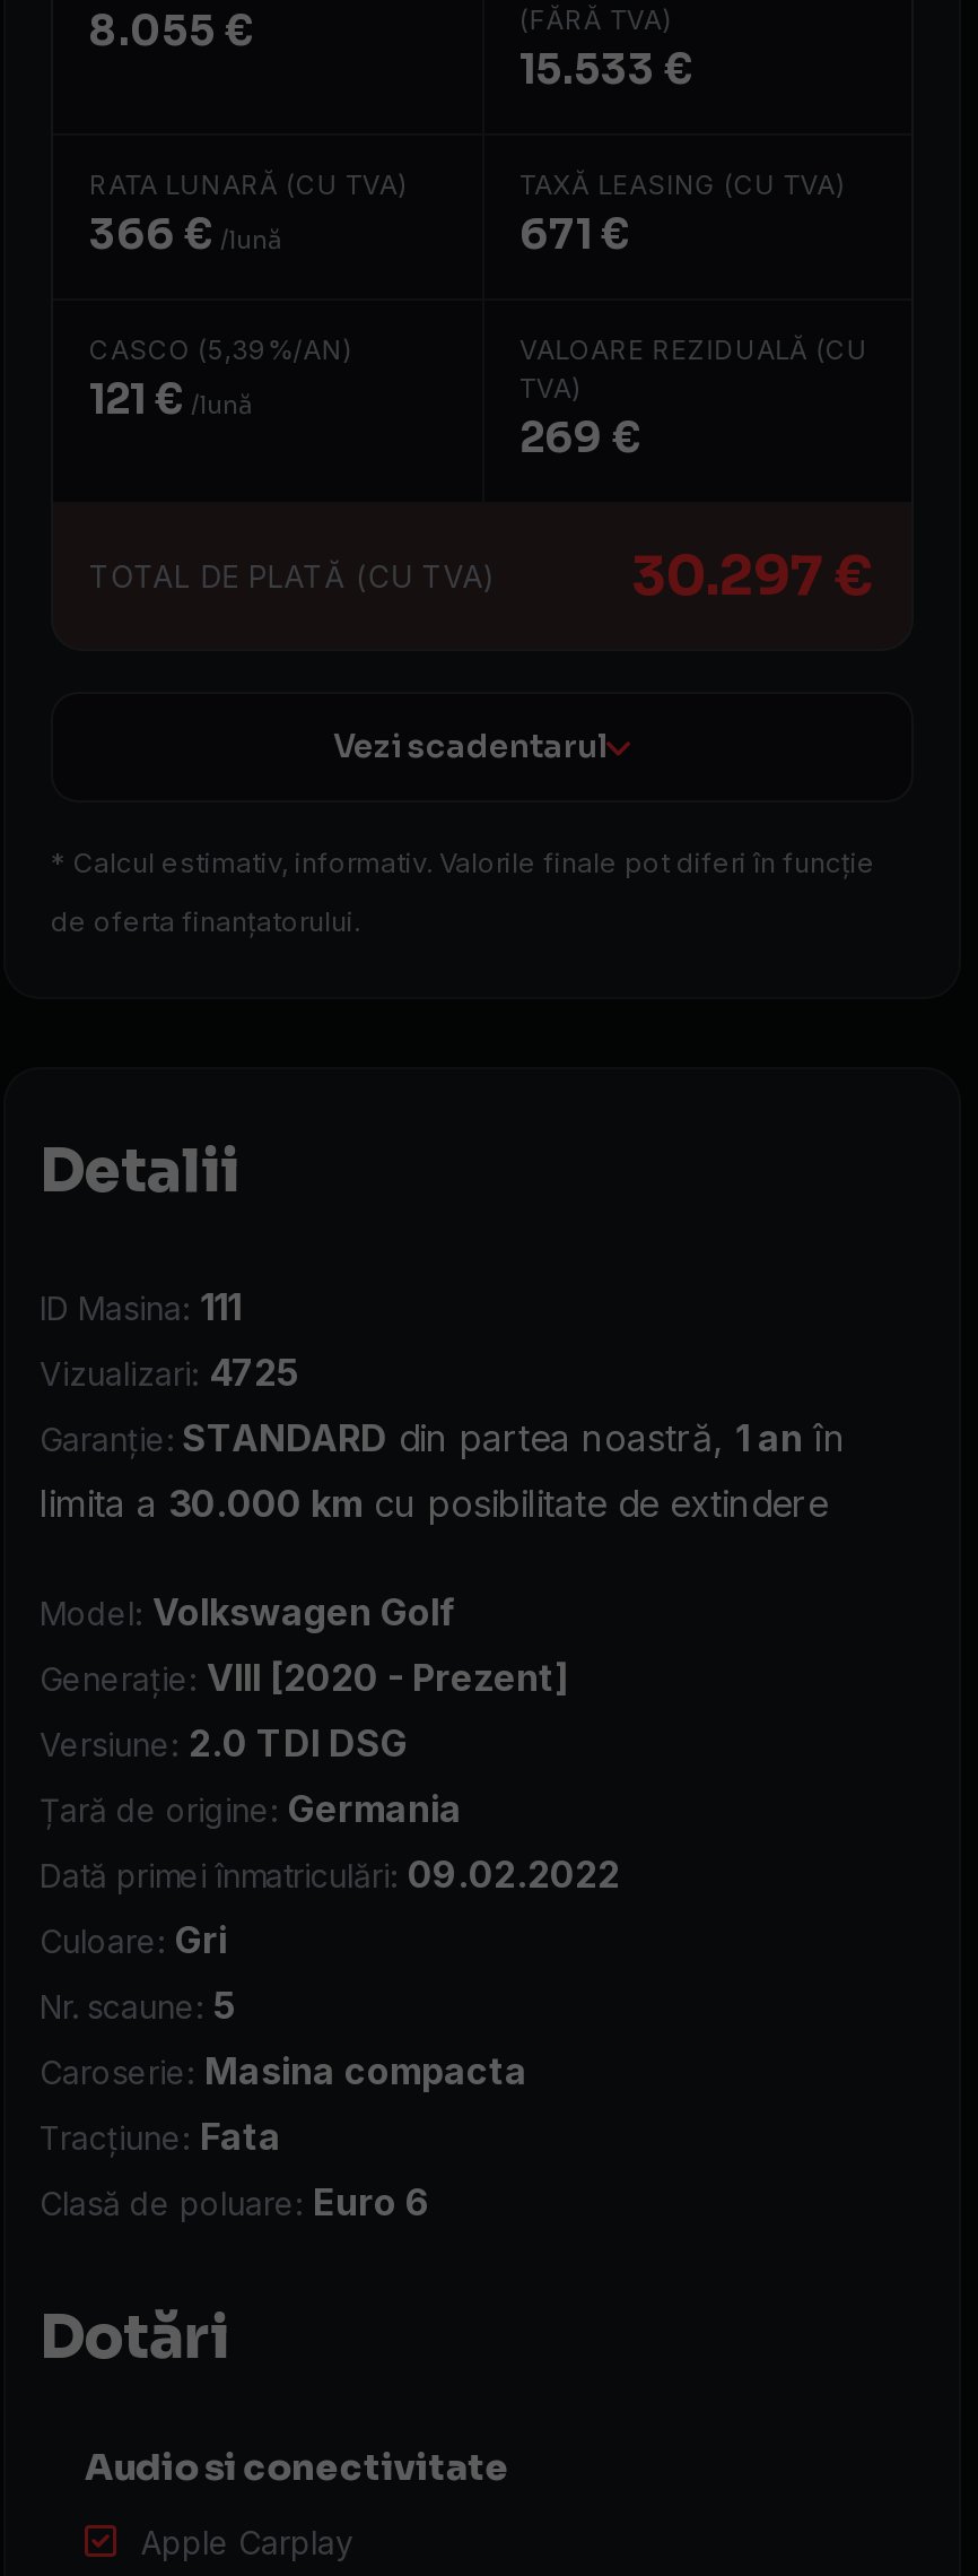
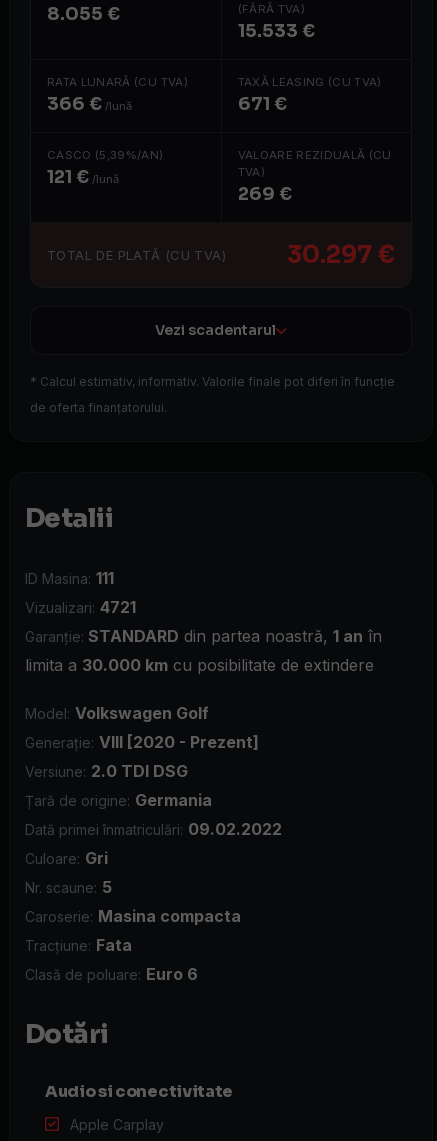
[40,1350,299,1395] Vizualizari: 4725 -> [25,597,136,617] Vizualizari: 4721

